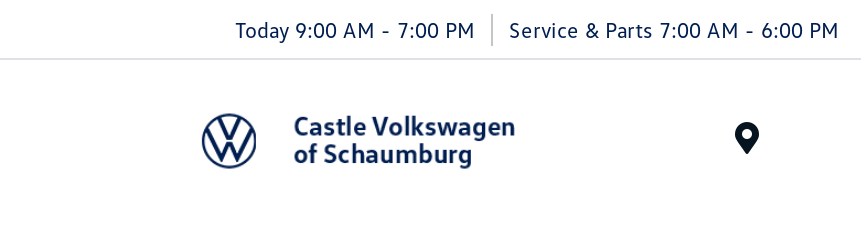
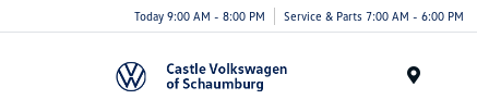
[235,15,839,41] Today 9:00 AM - 7:00 PM Service & Parts 7:00 AM - 6:00 PM -> [134,8,464,22] Today 9:00 AM - 8:00 PM Service & Parts 7:00 AM - 6:00 PM

